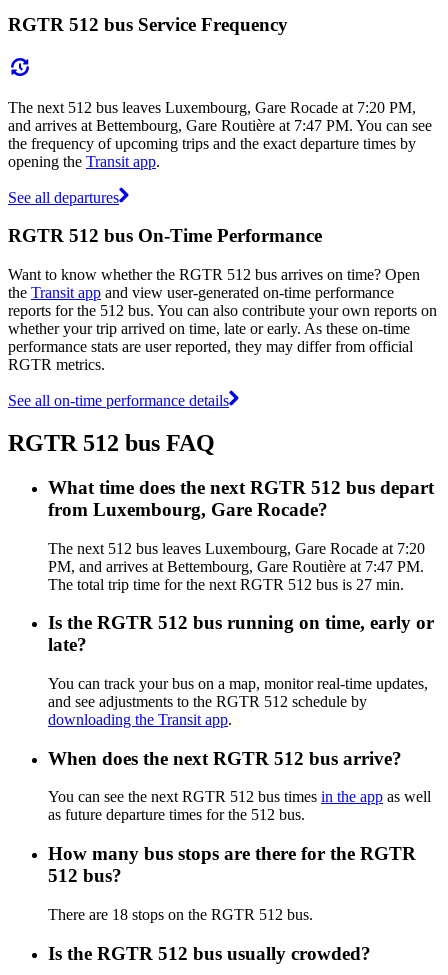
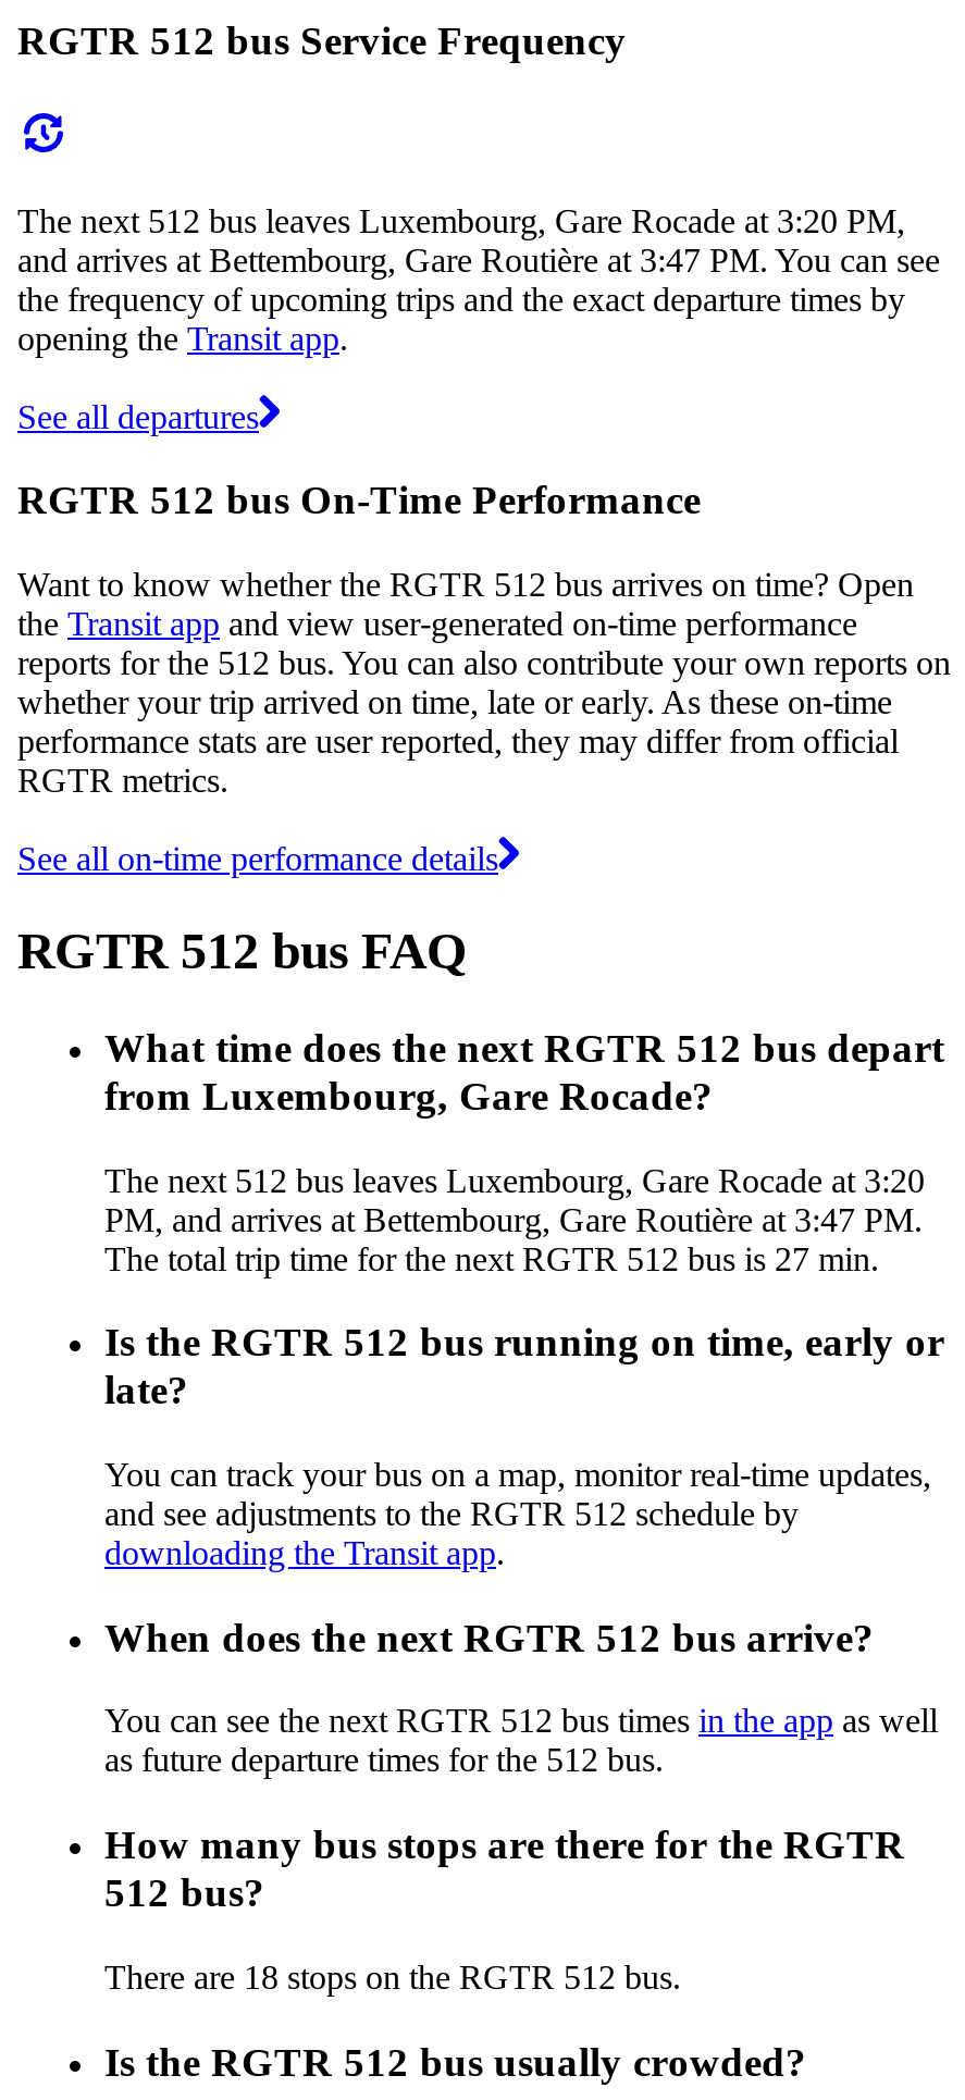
[8,99,416,116] The next 512 bus leaves Luxembourg, Gare Rocade at 7:20 PM, -> [17,202,905,239] The next 512 bus leaves Luxembourg, Gare Rocade at 3:20 PM,
[8,117,432,134] and arrives at Bettembourg, Gare Routière at 7:47 PM. You can see -> [17,241,940,278] and arrives at Bettembourg, Gare Routière at 3:47 PM. You can see
[48,540,425,557] The next 512 bus leaves Luxembourg, Gare Rocade at 7:20 -> [104,1161,925,1198] The next 512 bus leaves Luxembourg, Gare Rocade at 3:20
[48,558,424,575] PM, and arrives at Bettembourg, Gare Routière at 7:47 PM. -> [104,1200,923,1237] PM, and arrives at Bettembourg, Gare Routière at 3:47 PM.

